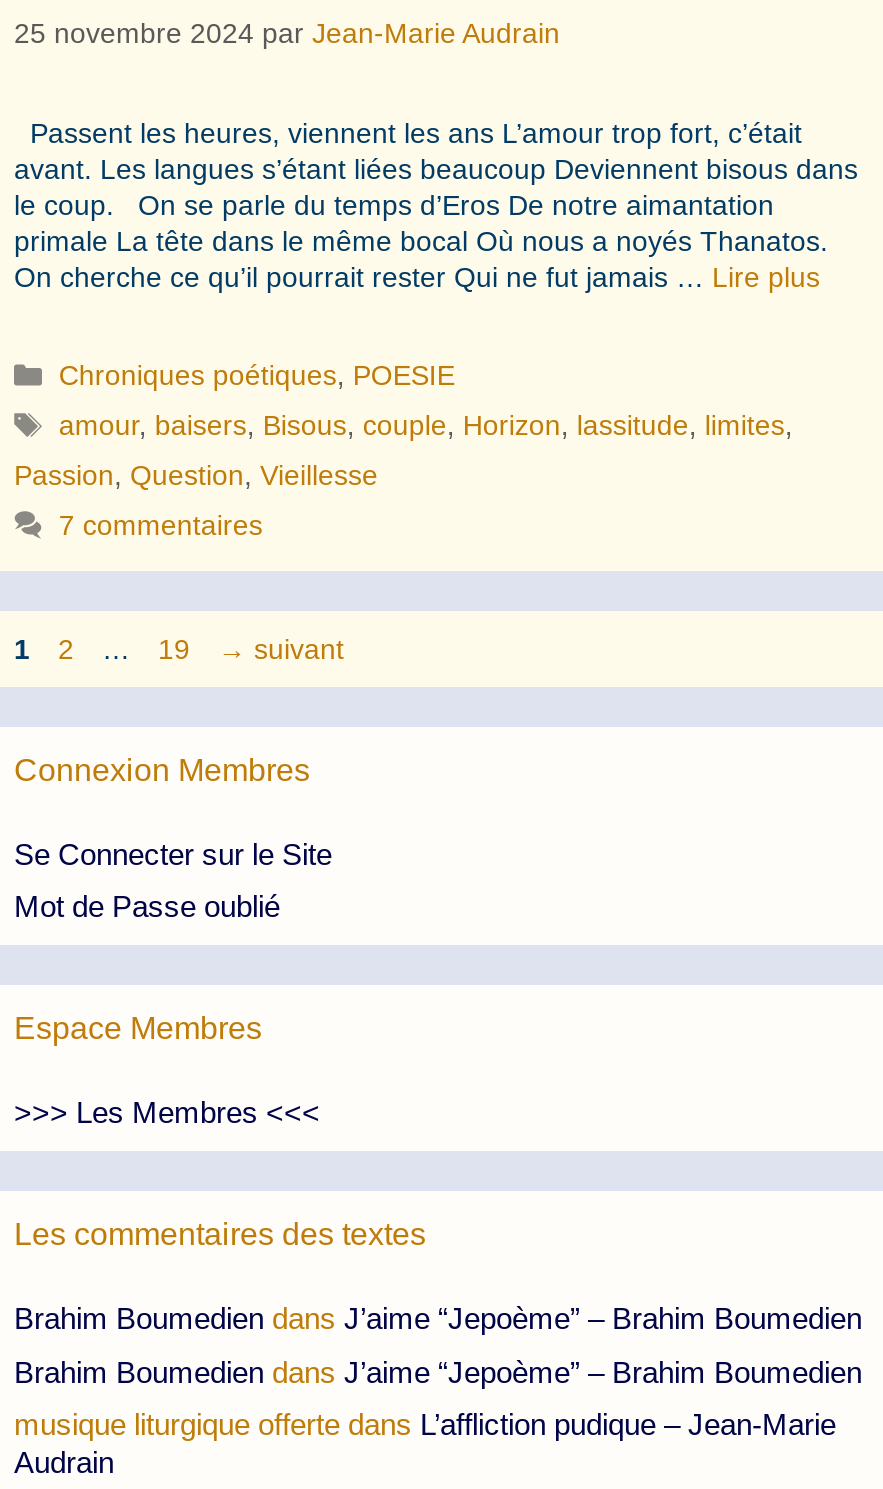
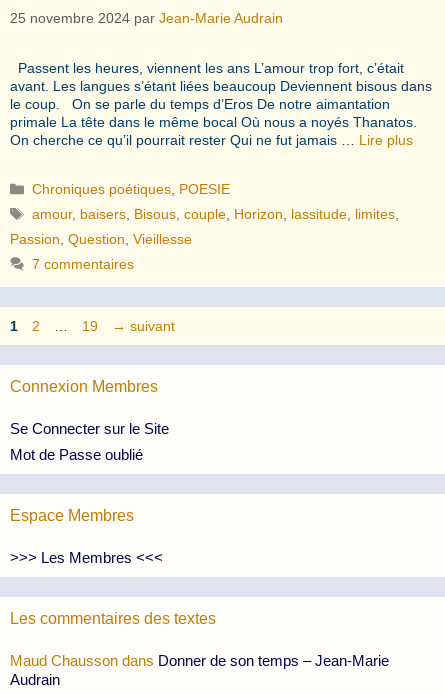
[14,1302,862,1442] Brahim Boumedien dans J’aime “Jepoème” – Brahim Boumedien | Brahim Boumedien dans J’aime “Jepoème” – Brahim Boumedien | musique liturgique offerte dans L’affliction pudique – Jean-Marie -> [10,652,389,669] Maud Chausson dans Donner de son temps – Jean-Marie

